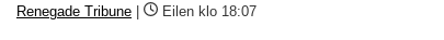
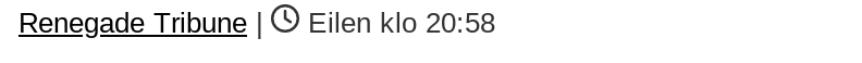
[162,3,257,19] Eilen klo 18:07 -> [308,6,495,39] Eilen klo 20:58

